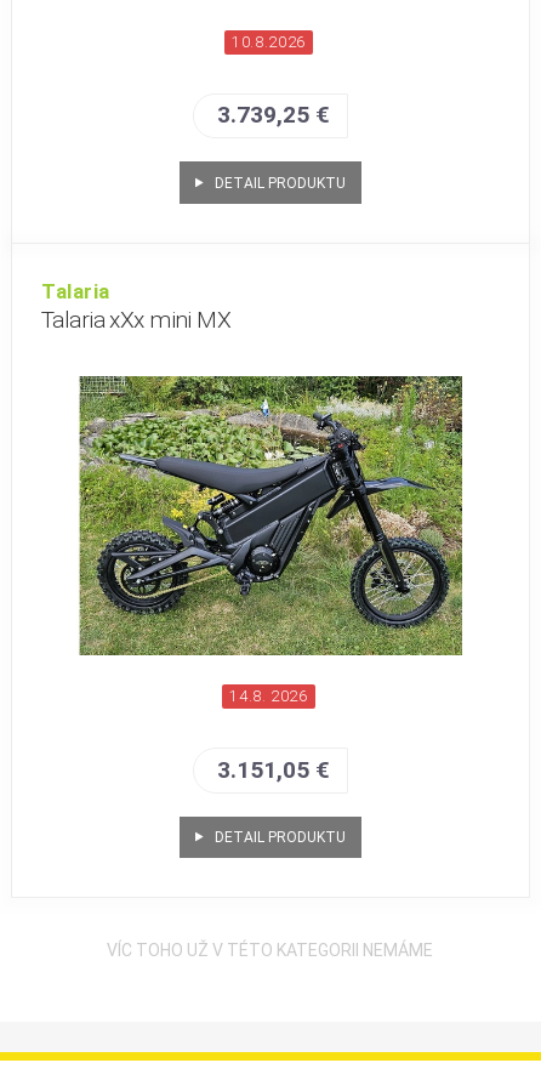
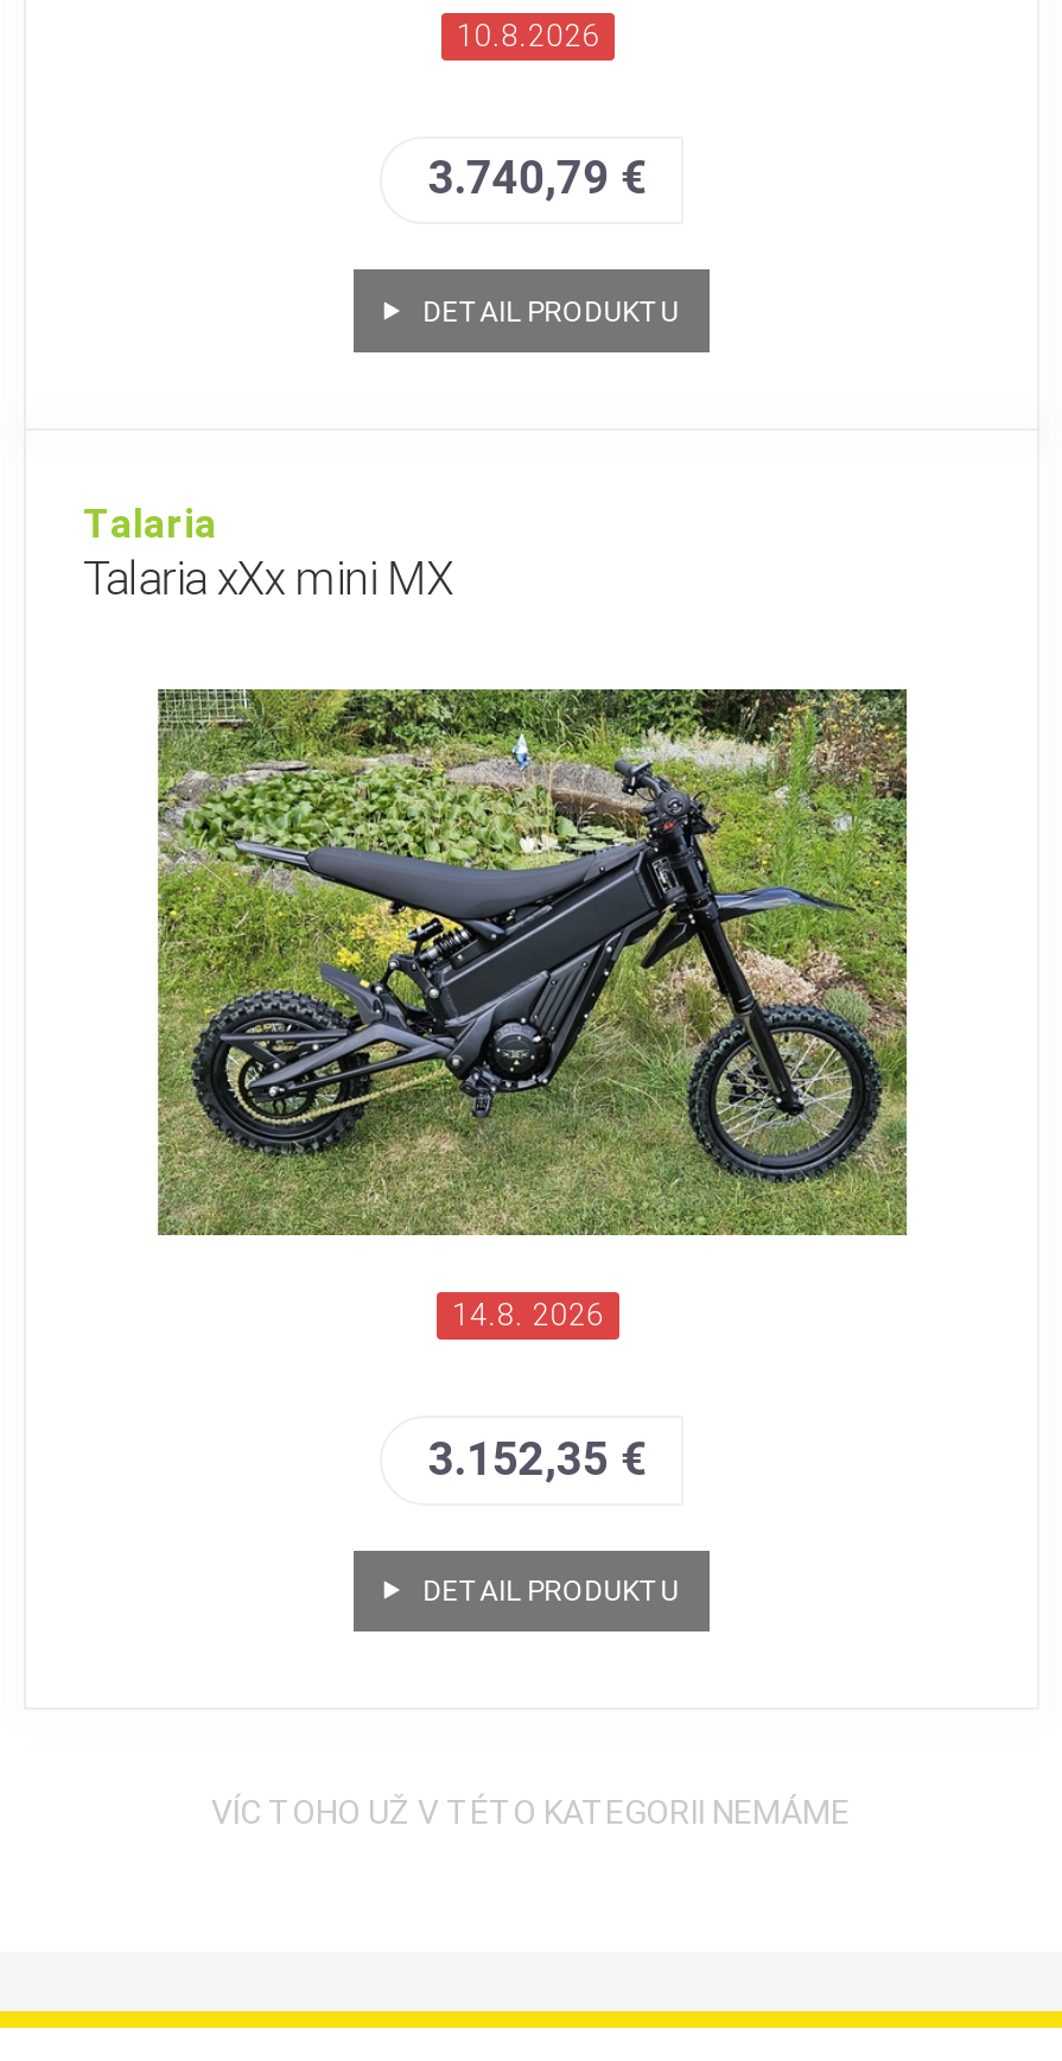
[218,101,330,129] 3.739,25 € -> [428,152,649,206] 3.740,79 €
[218,756,330,784] 3.151,05 € -> [428,1432,649,1487] 3.152,35 €

